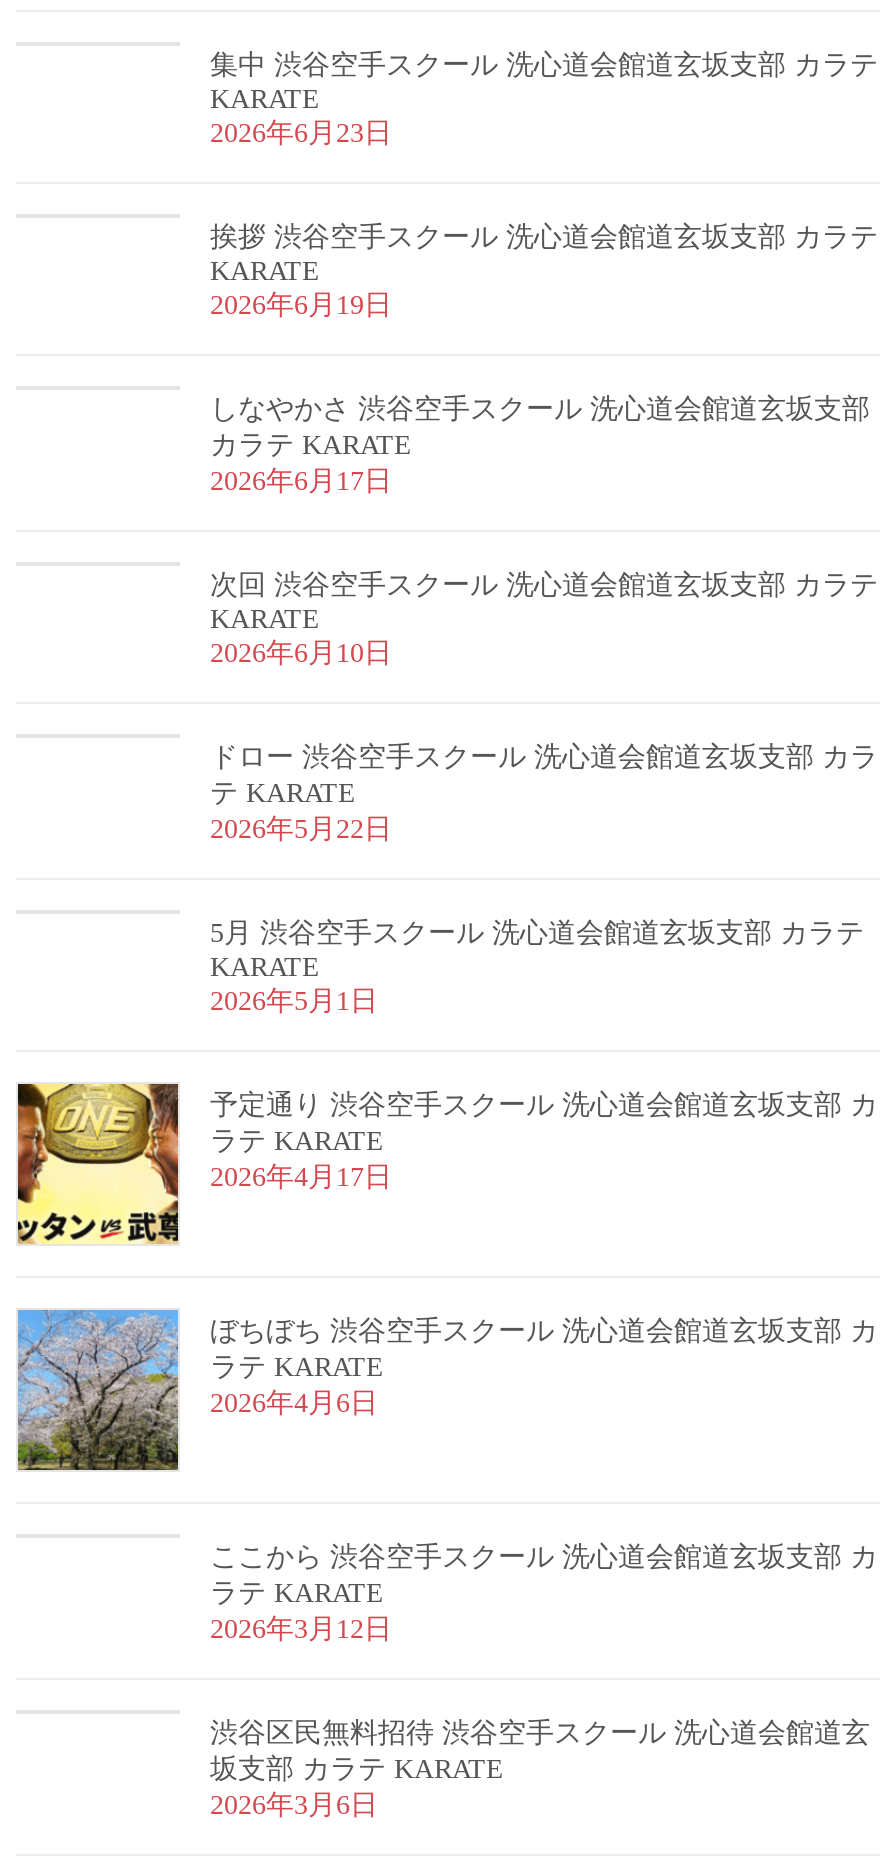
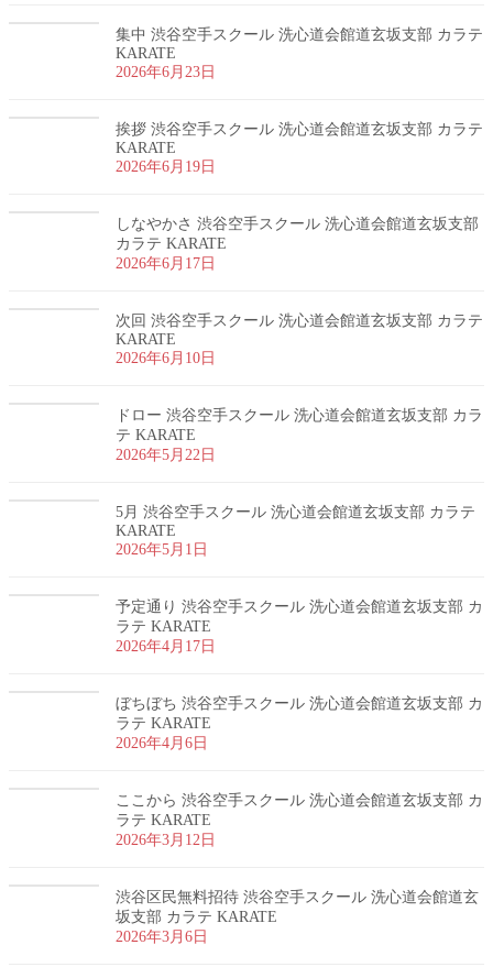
[14,1082,180,1246] [image] -> none
[16,1308,180,1472] [image] -> none

